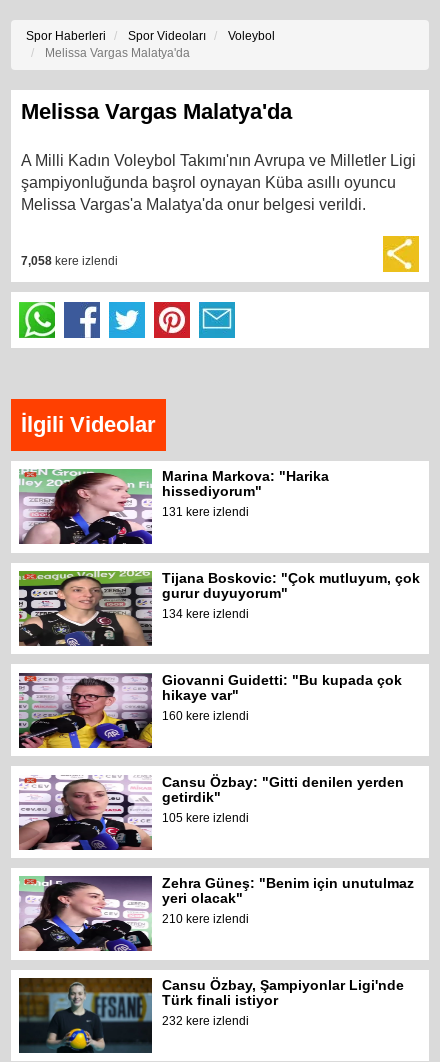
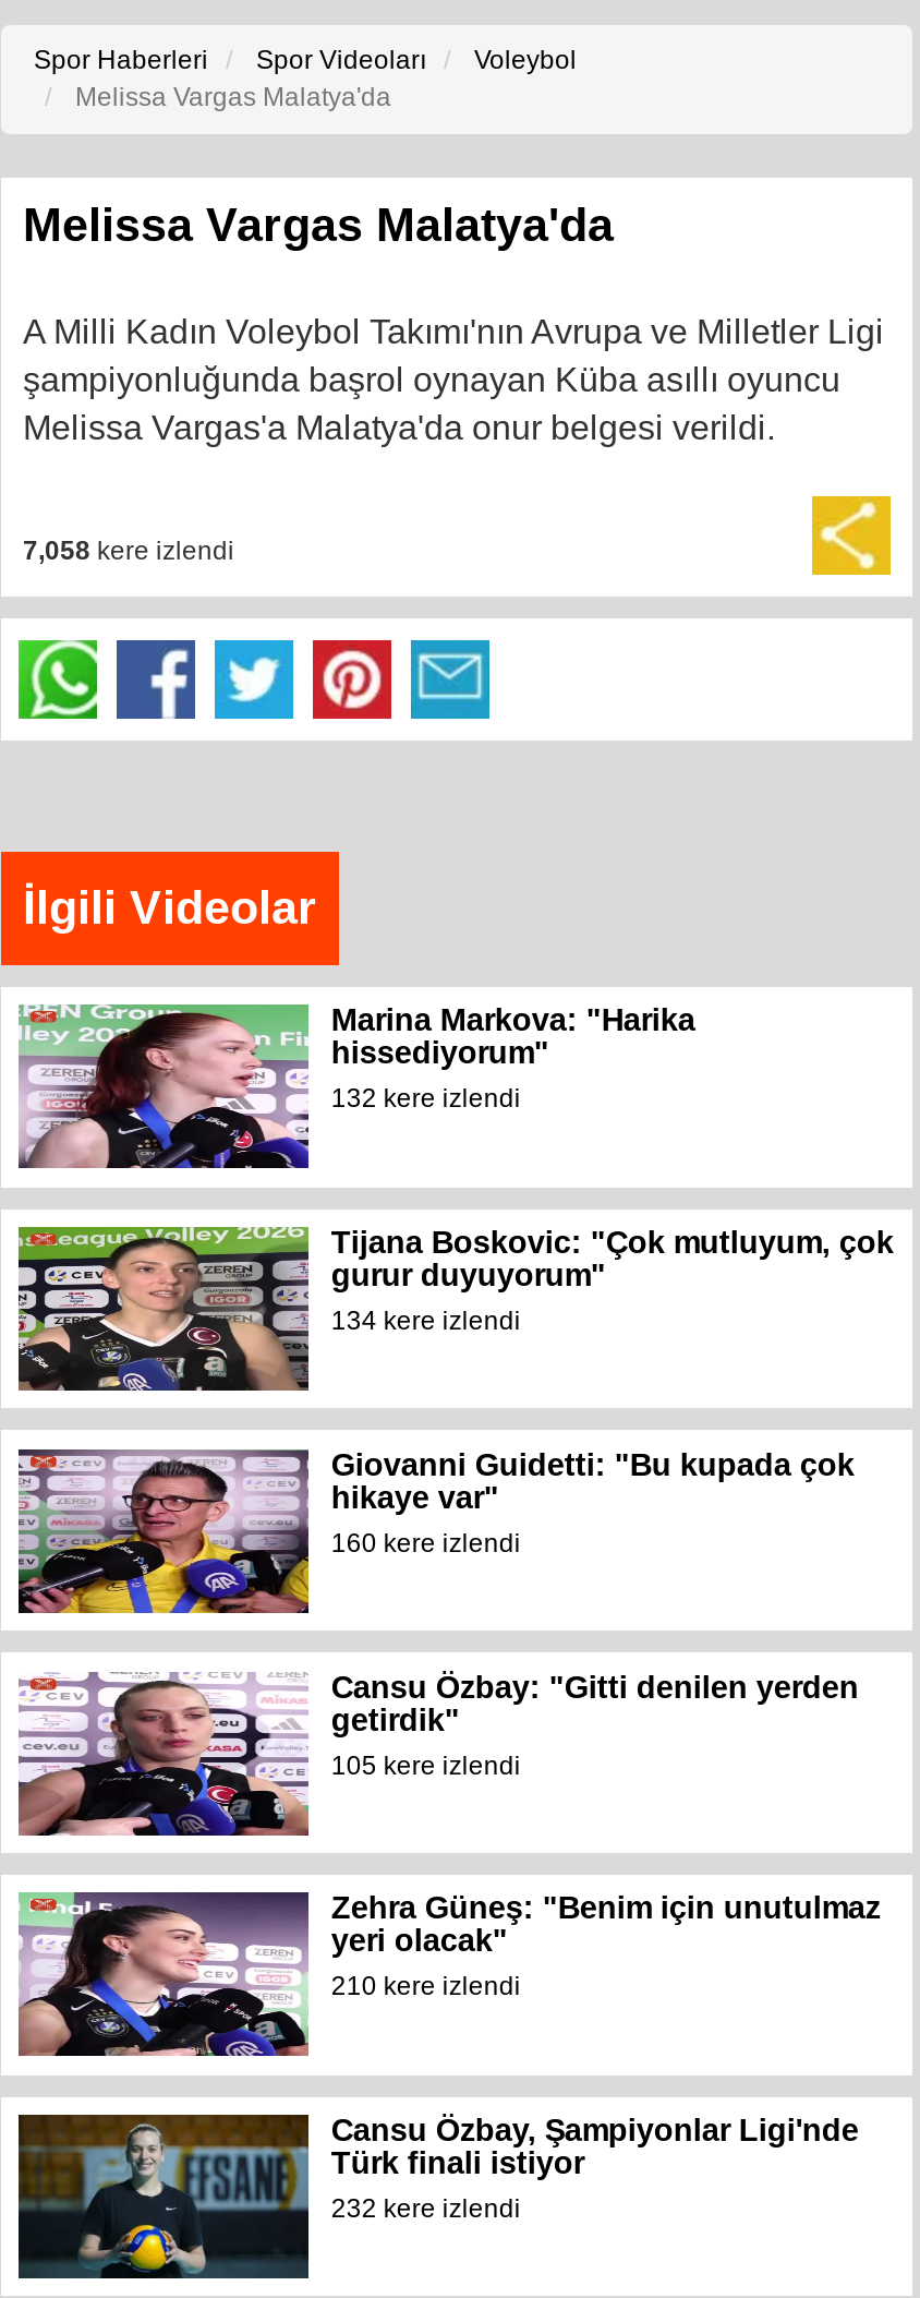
[162,505,249,519] 131 kere izlendi -> [331,1084,521,1114] 132 kere izlendi

